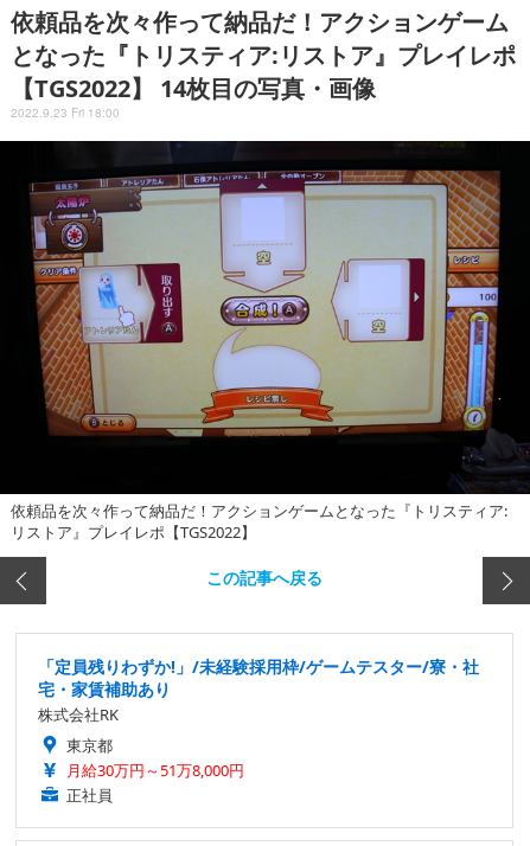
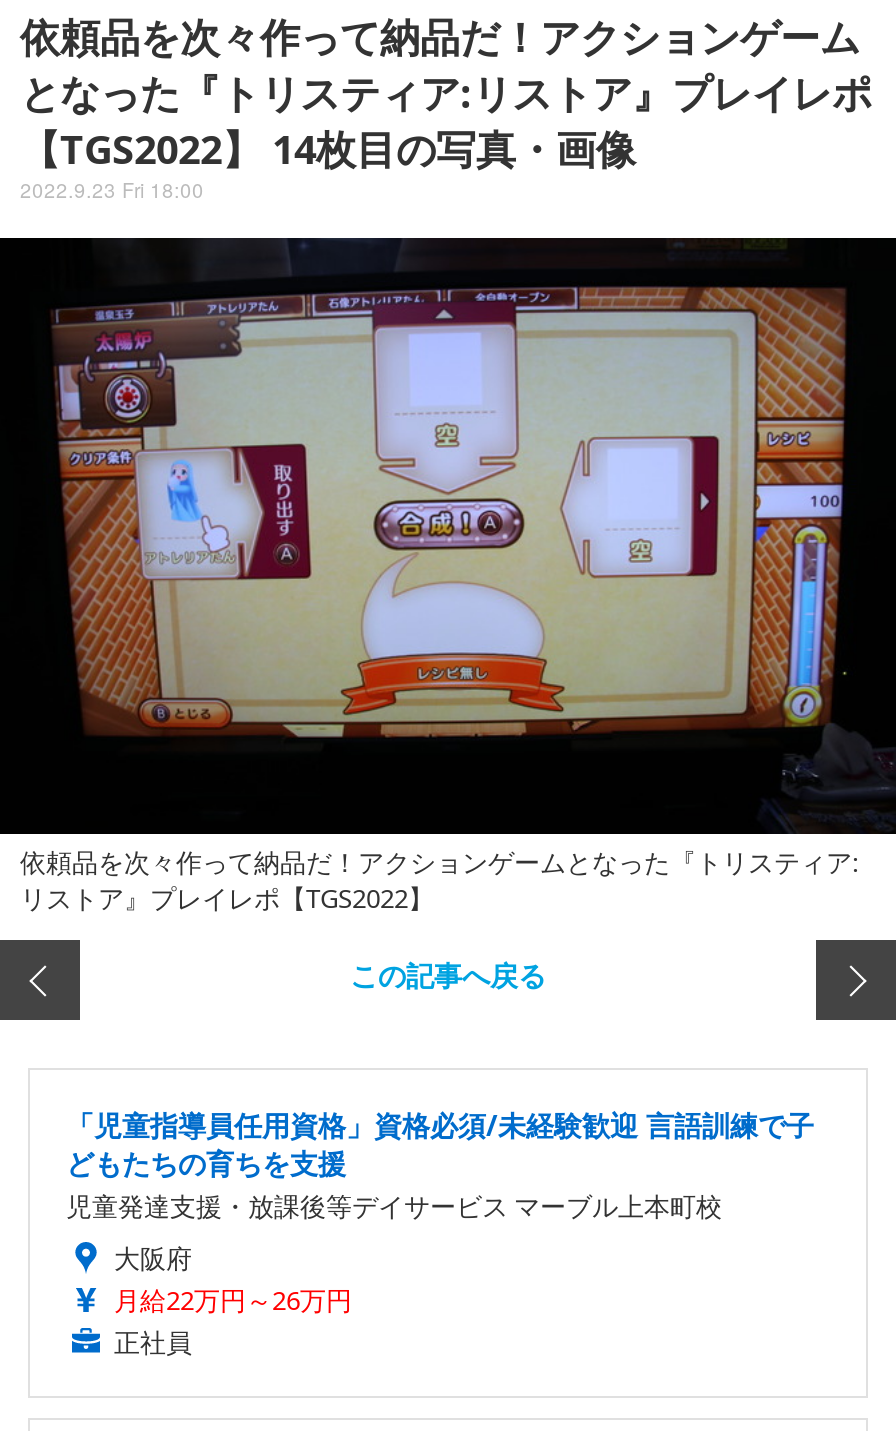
[38,655,479,781] 「定員残りわずか!」/未経験採用枠/ゲームテスター/寮・社 | 宅・家賃補助あり | 株式会社RK | 東京都 | 月給30万円～51万8,000円 -> [66,1106,814,1318] 「児童指導員任用資格」資格必須/未経験歓迎 言語訓練で子 | どもたちの育ちを支援 | 児童発達支援・放課後等デイサービス マーブル上本町校 | 大阪府 | 月給22万円～26万円

